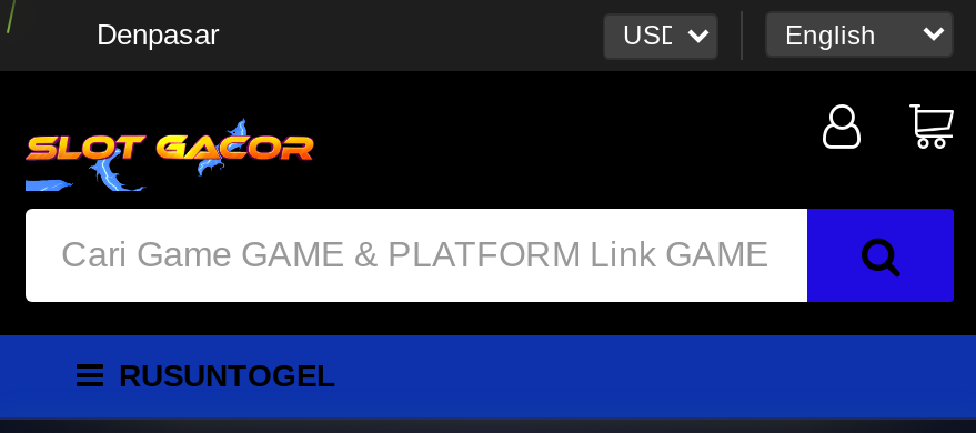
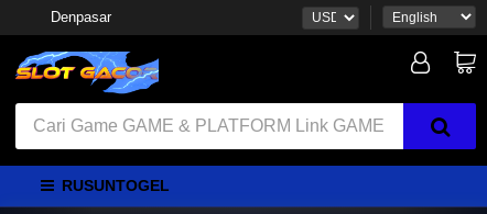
[23,104,316,193] [image] -> [15,50,160,95] [image]

